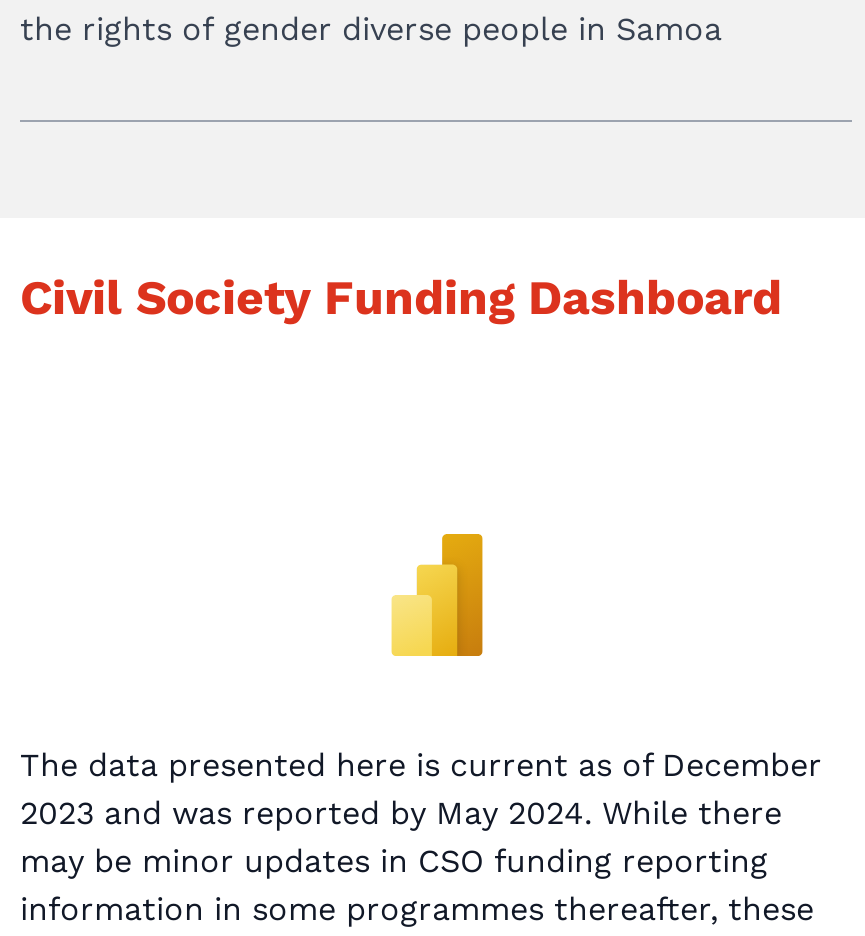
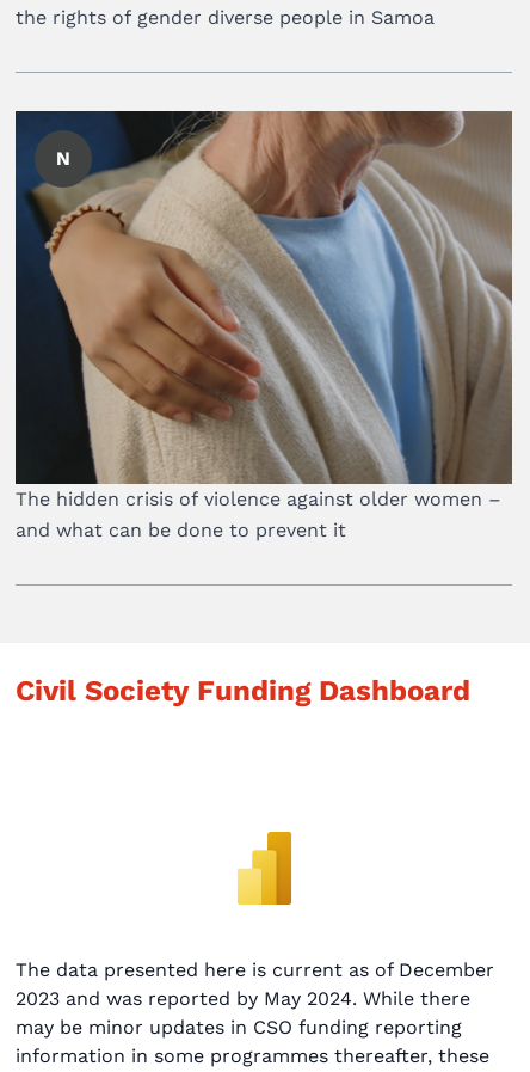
none -> [14,110,513,479] [image] | N
none -> [16,488,501,541] The hidden crisis of violence against older women – | and what can be done to prevent it

